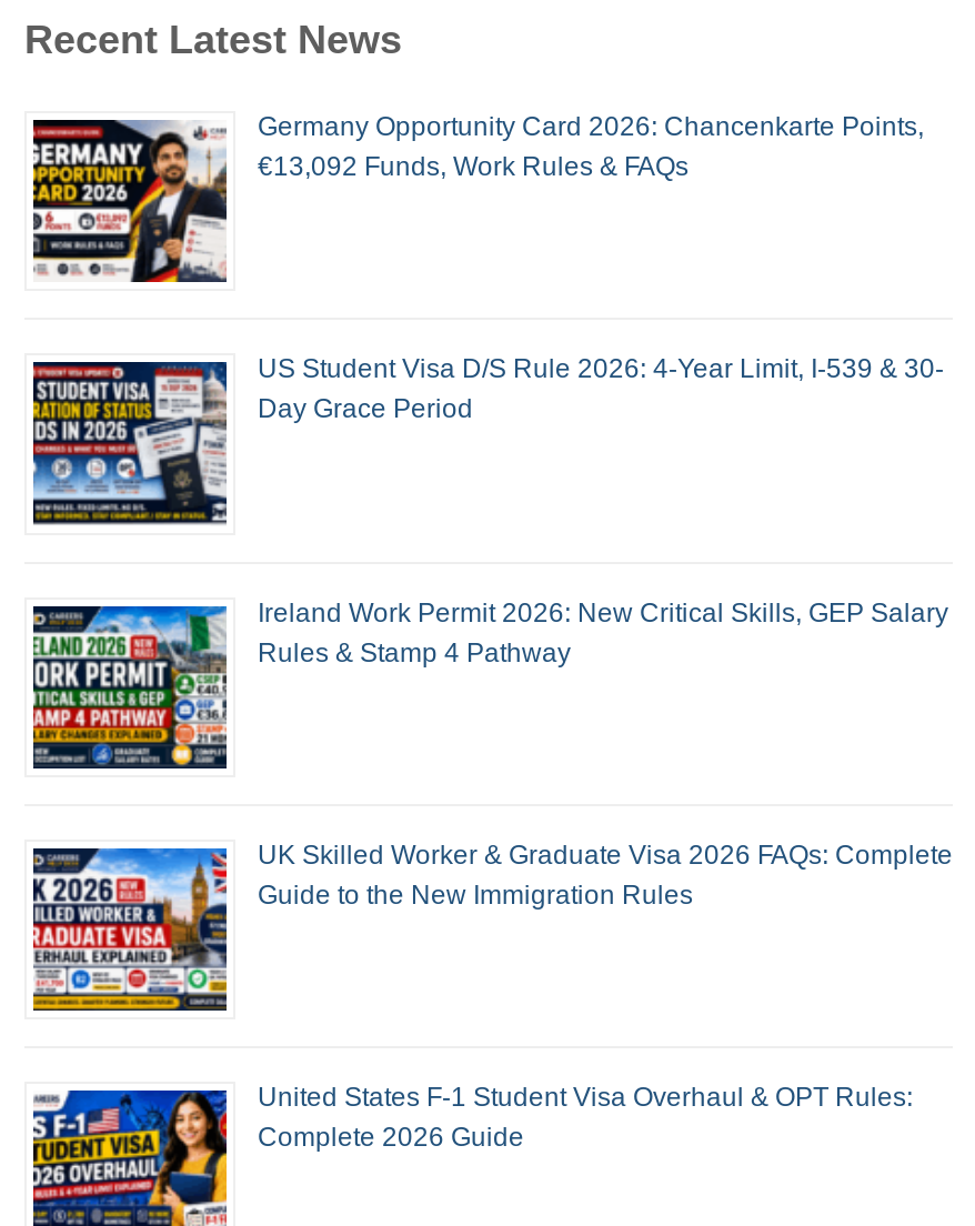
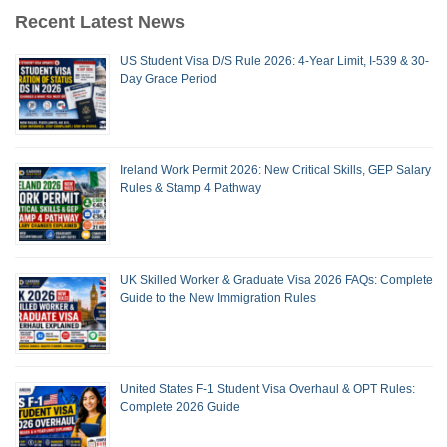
[31,111,924,284] [image] | Germany Opportunity Card 2026: Chancenkarte Points, | €13,092 Funds, Work Rules & FAQs -> none

